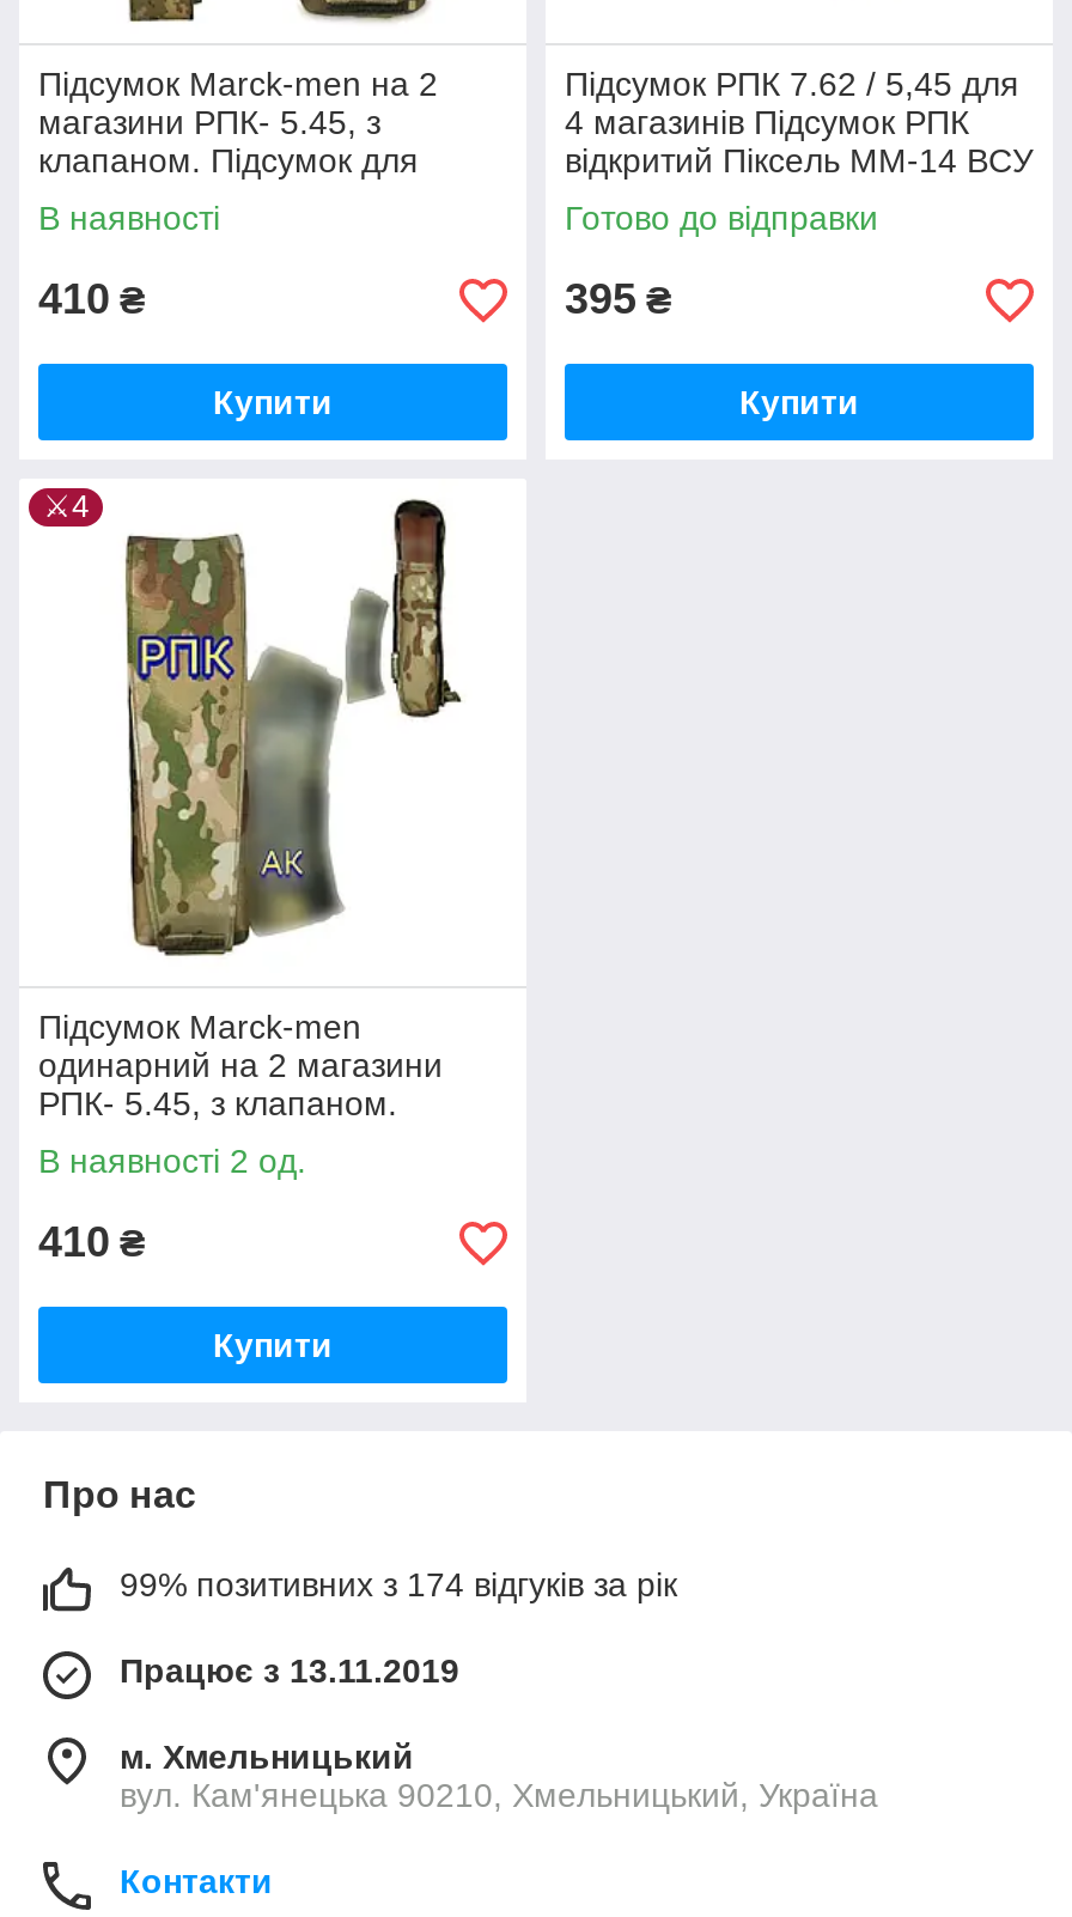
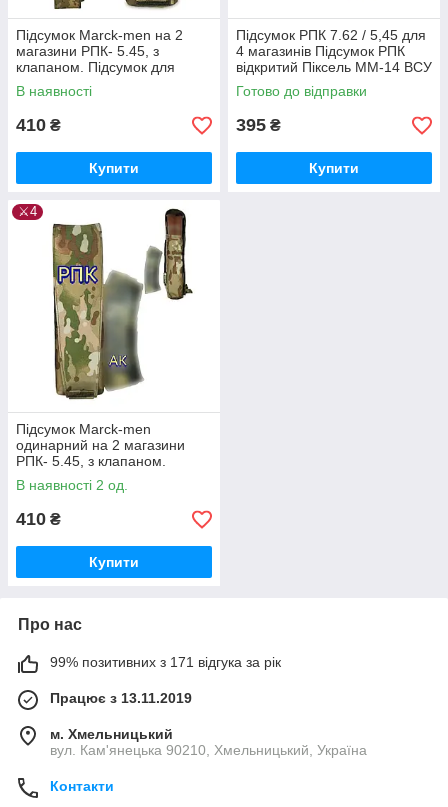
[120,1565,677,1603] 99% позитивних з 174 відгуків за рік -> [50,654,281,670] 99% позитивних з 171 відгука за рік

